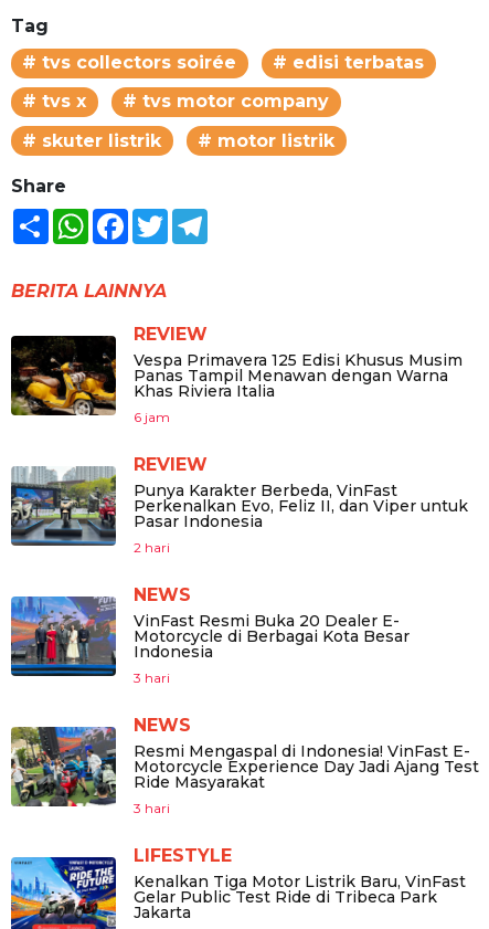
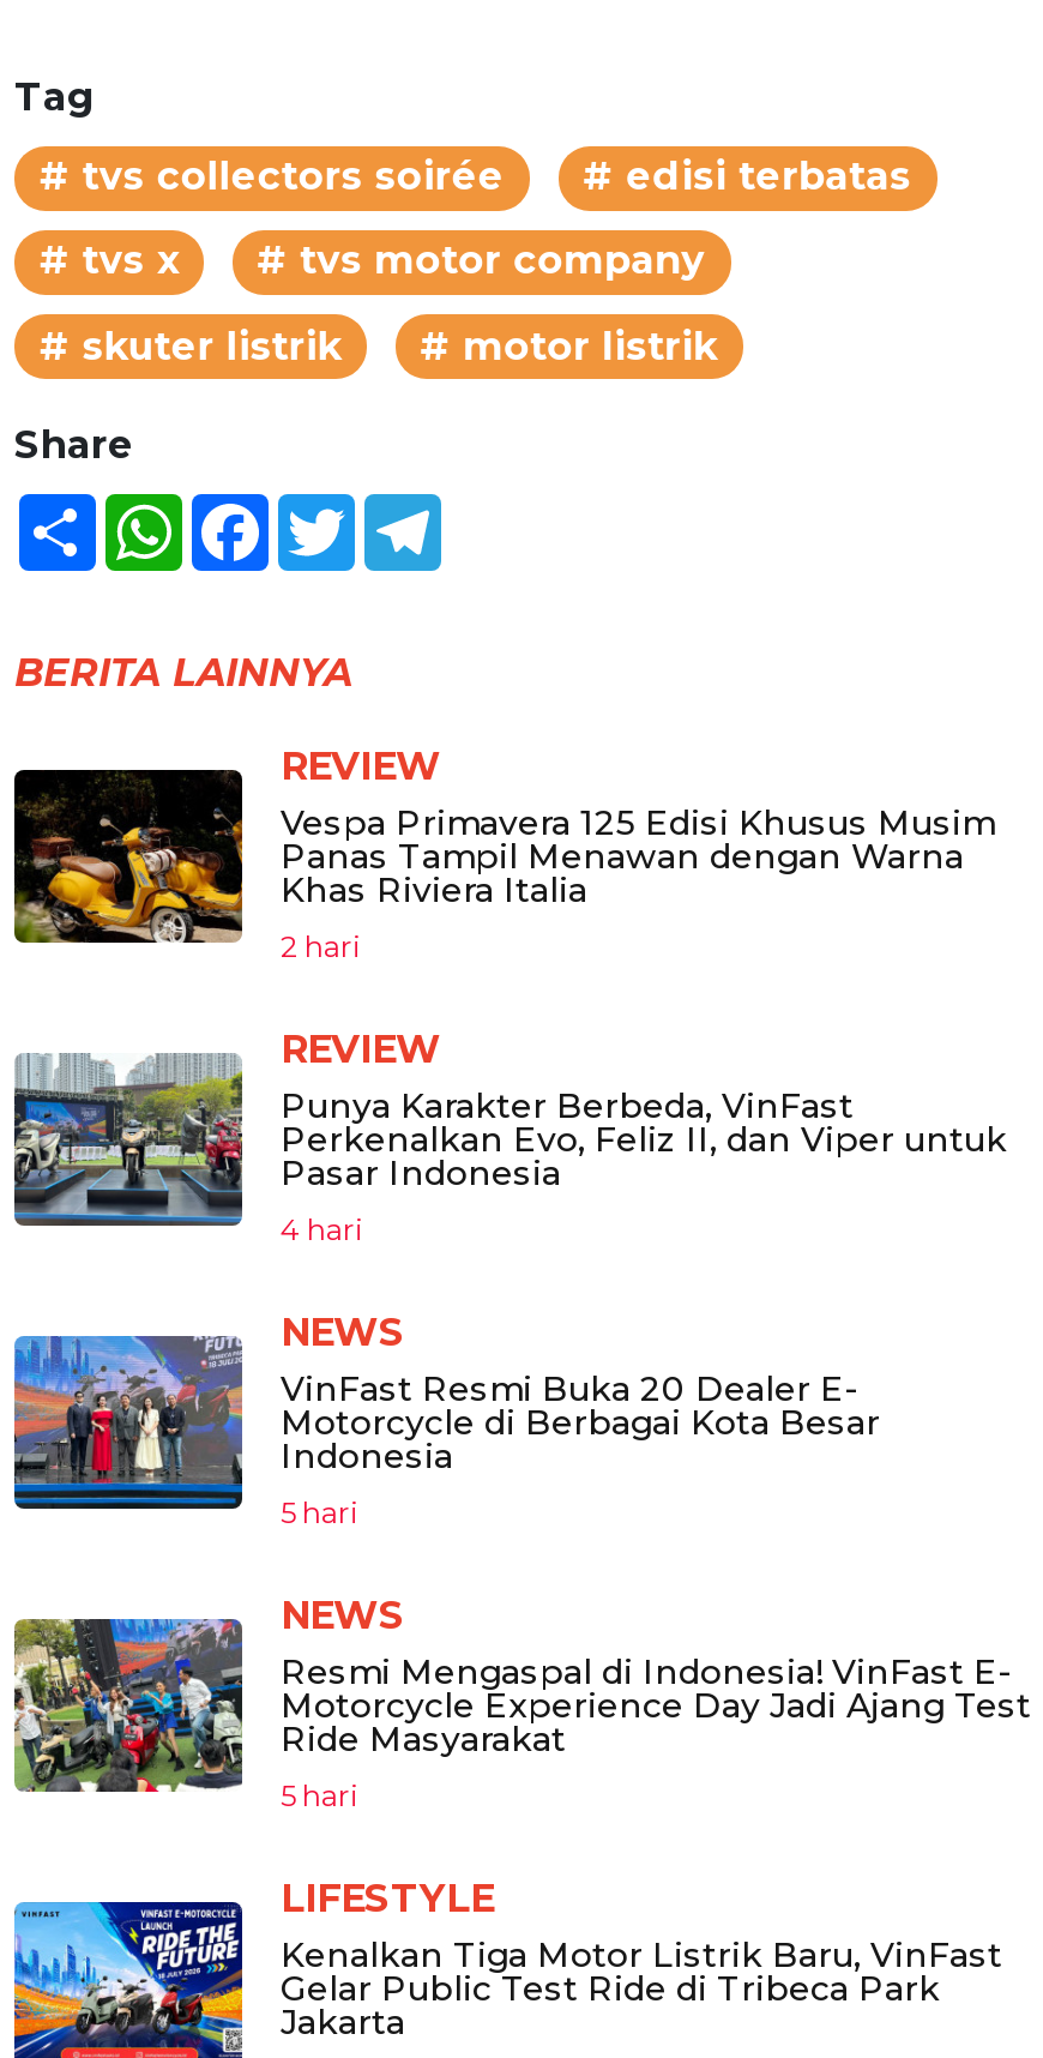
[134,409,170,425] 6 jam -> [281,928,360,964] 2 hari
[134,539,170,556] 2 hari -> [281,1212,362,1248] 4 hari
[134,670,170,686] 3 hari -> [281,1495,357,1531] 5 hari
[134,800,170,816] 3 hari -> [281,1778,357,1814] 5 hari

